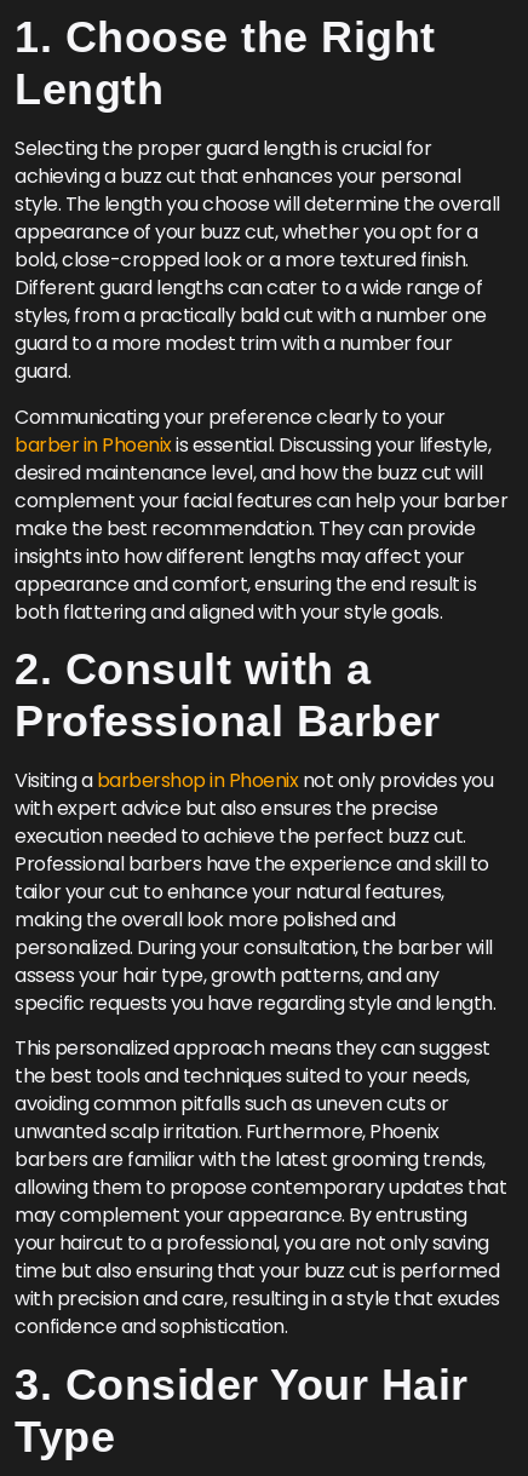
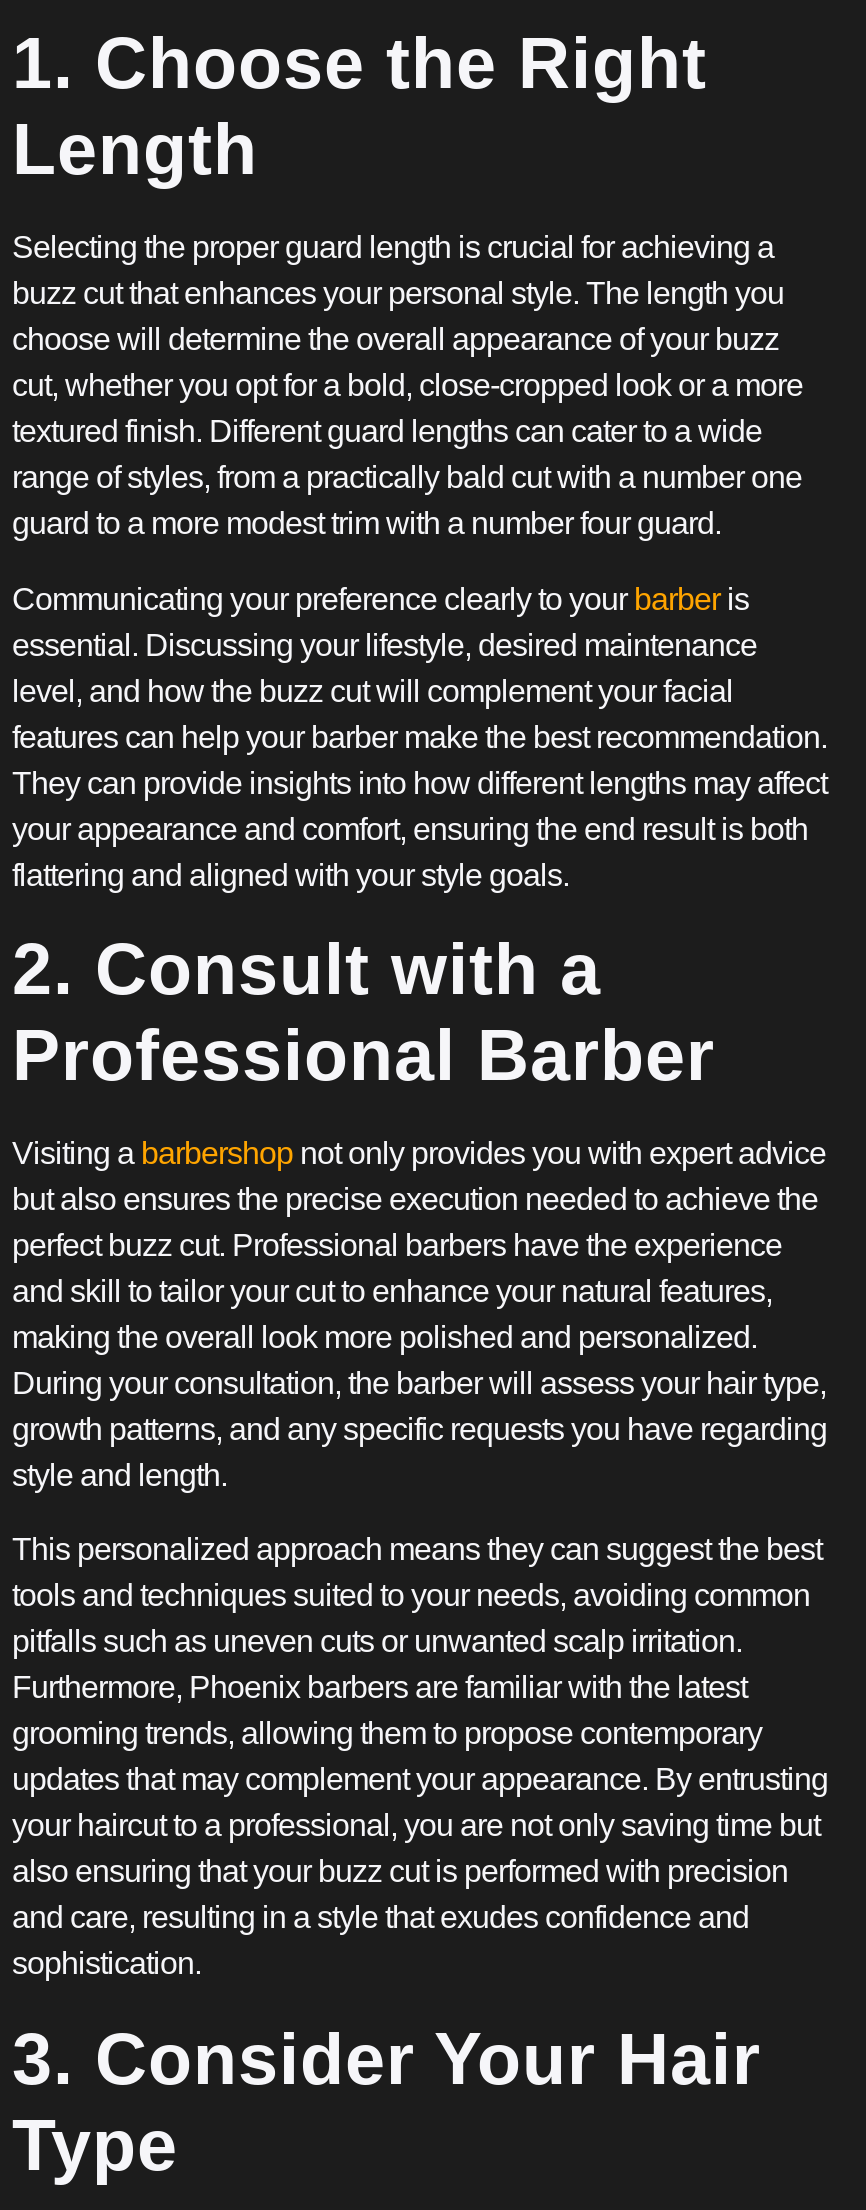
[15,403,507,626] Communicating your preference clearly to your | barber in Phoenix is essential. Discussing your lifestyle, | desired maintenance level, and how the buzz cut will | complement your facial features can help your barber | make the best recommendation. They can provide | insights into how different lengths may affect your | appearance and comfort, ensuring the end result is | both flattering and aligned with your style goals. -> [12,581,827,891] Communicating your preference clearly to your barber is | essential. Discussing your lifestyle, desired maintenance | level, and how the buzz cut will complement your facial | features can help your barber make the best recommendation. | They can provide insights into how different lengths may affect | your appearance and comfort, ensuring the end result is both | flattering and aligned with your style goals.
[15,767,495,1017] Visiting a barbershop in Phoenix not only provides you | with expert advice but also ensures the precise | execution needed to achieve the perfect buzz cut. | Professional barbers have the experience and skill to | tailor your cut to enhance your natural features, | making the overall look more polished and | personalized. During your consultation, the barber will | assess your hair type, growth patterns, and any | specific requests you have regarding style and length. -> [12,1136,827,1492] Visiting a barbershop not only provides you with expert advice | but also ensures the precise execution needed to achieve the | perfect buzz cut. Professional barbers have the experience | and skill to tailor your cut to enhance your natural features, | making the overall look more polished and personalized. | During your consultation, the barber will assess your hair type, | growth patterns, and any specific requests you have regarding | style and length.

